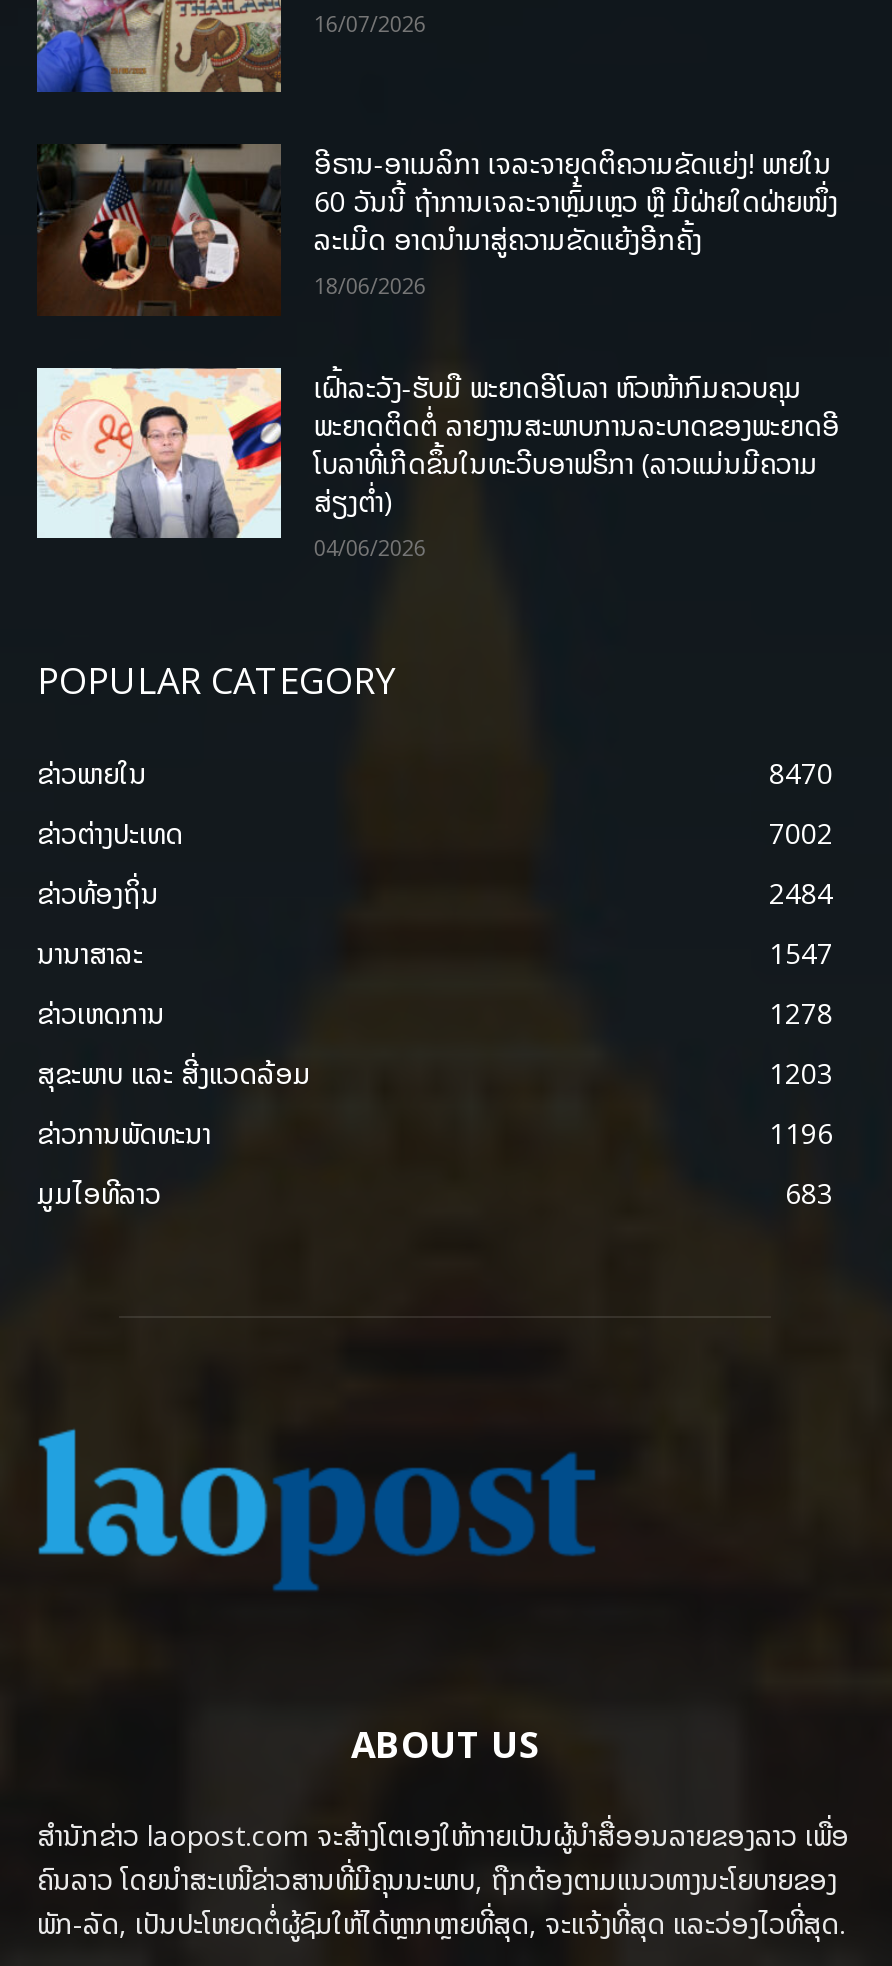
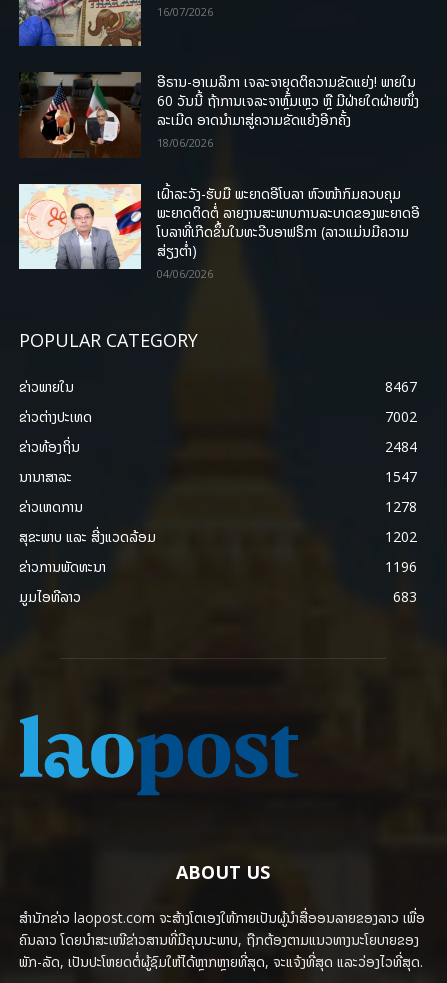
[769,753,833,791] 8470 -> [385,377,417,396] 8467
[769,1053,833,1091] 1203 -> [385,527,417,546] 1202

